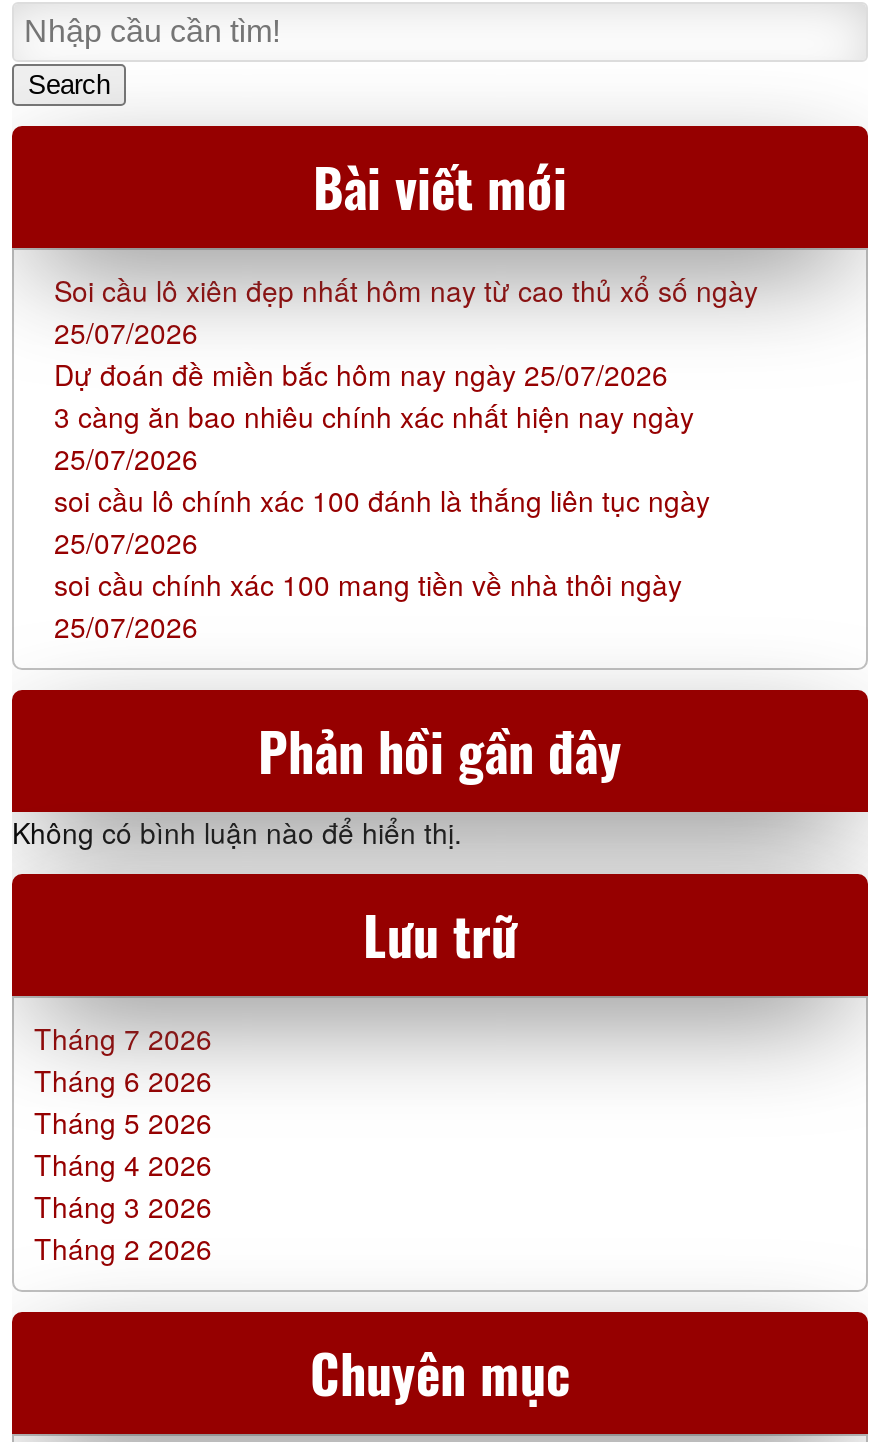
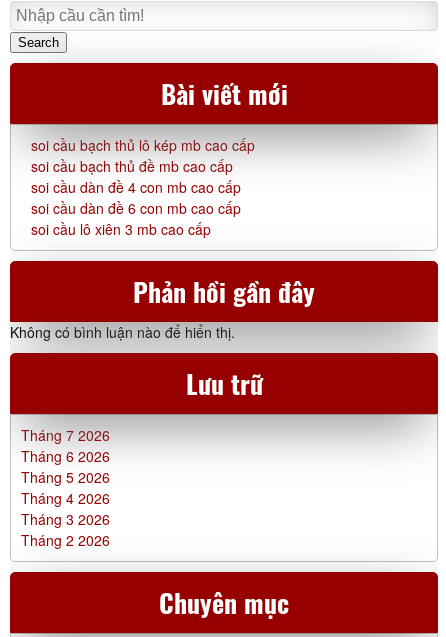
[54,271,758,647] Soi cầu lô xiên đẹp nhất hôm nay từ cao thủ xổ số ngày | 25/07/2026 | Dự đoán đề miền bắc hôm nay ngày 25/07/2026 | 3 càng ăn bao nhiêu chính xác nhất hiện nay ngày | 25/07/2026 | soi cầu lô chính xác 100 đánh là thắng liên tục ngày | 25/07/2026 | soi cầu chính xác 100 mang tiền về nhà thôi ngày | 25/07/2026 -> [31,135,255,239] soi cầu bạch thủ lô kép mb cao cấp | soi cầu bạch thủ đề mb cao cấp | soi cầu dàn đề 4 con mb cao cấp | soi cầu dàn đề 6 con mb cao cấp | soi cầu lô xiên 3 mb cao cấp

